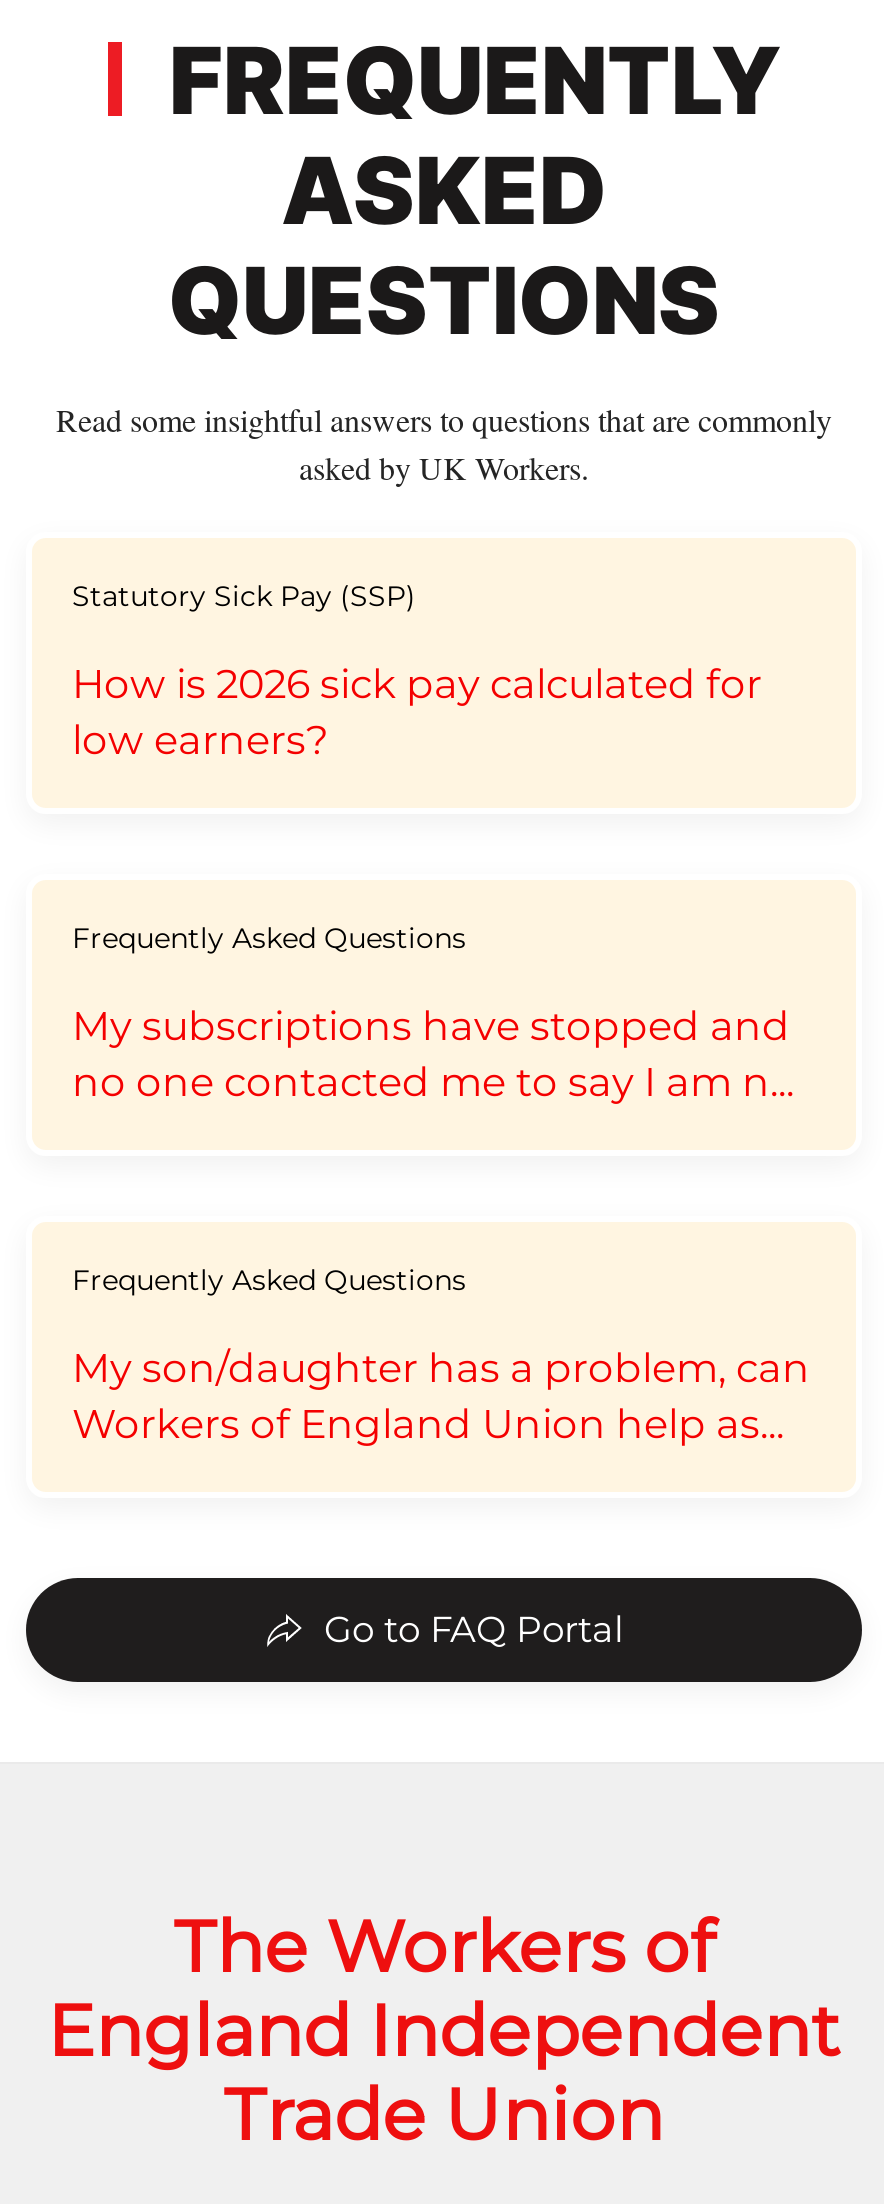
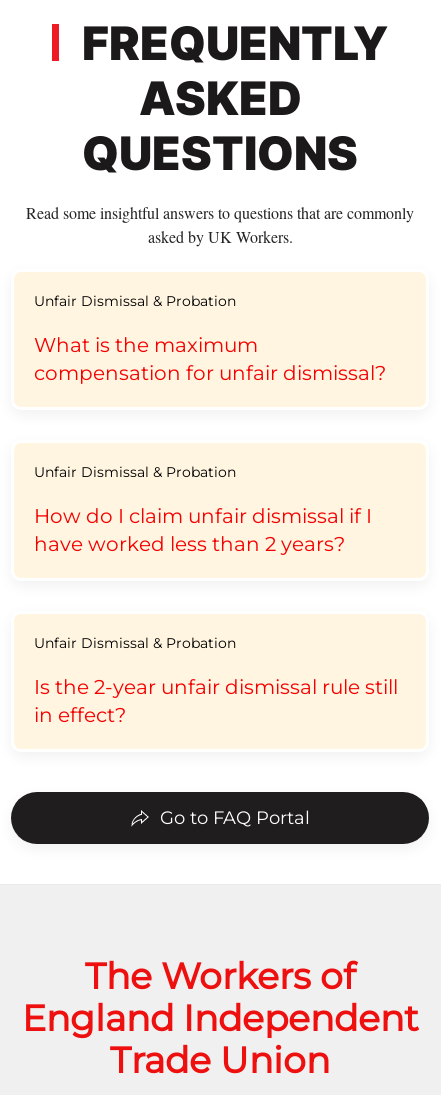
[72,578,416,614] Statutory Sick Pay (SSP) -> [34,292,236,310] Unfair Dismissal & Probation
[72,660,762,764] How is 2026 sick pay calculated for | low earners? -> [34,333,386,385] What is the maximum | compensation for unfair dismissal?
[72,920,466,956] Frequently Asked Questions -> [34,463,236,481] Unfair Dismissal & Probation
[72,1002,794,1106] My subscriptions have stopped and | no one contacted me to say I am n... -> [34,504,372,556] How do I claim unfair dismissal if I | have worked less than 2 years?
[72,1262,466,1298] Frequently Asked Questions -> [34,634,236,652] Unfair Dismissal & Probation
[72,1344,810,1448] My son/daughter has a problem, can | Workers of England Union help as... -> [34,675,398,727] Is the 2-year unfair dismissal rule still | in effect?

